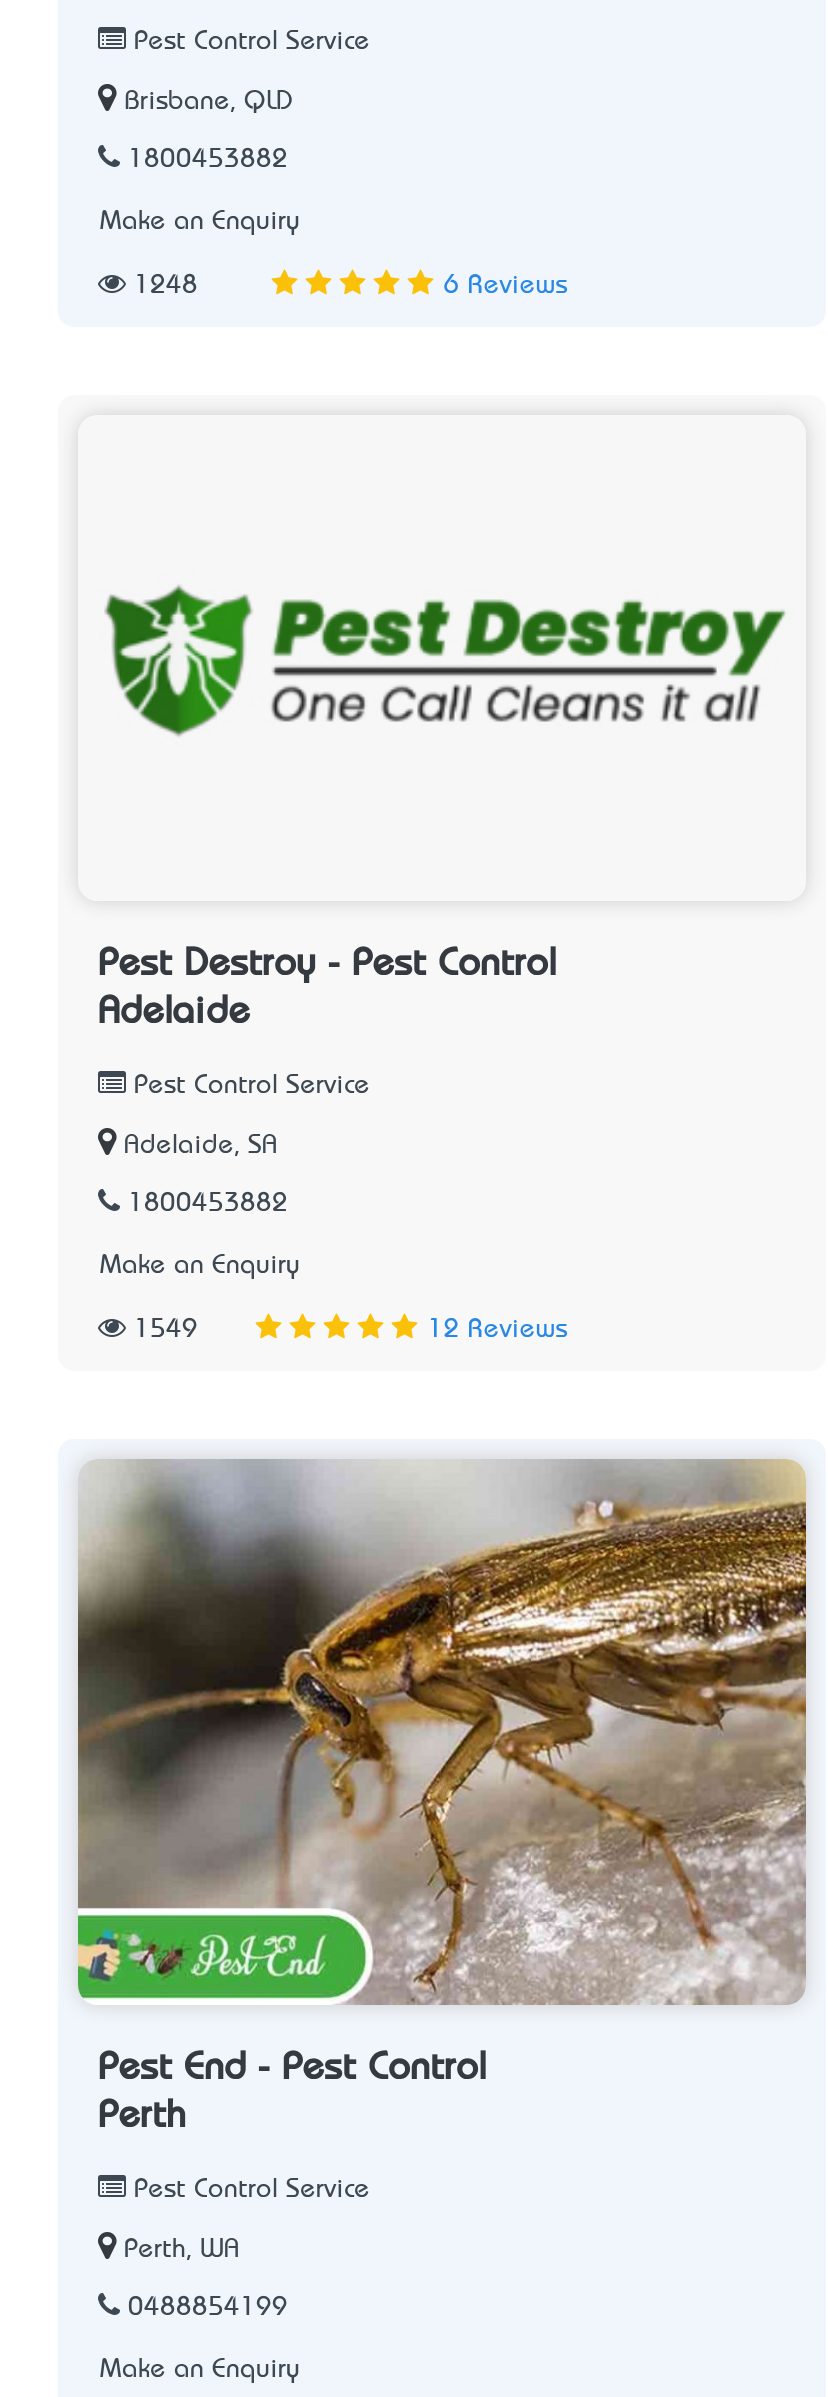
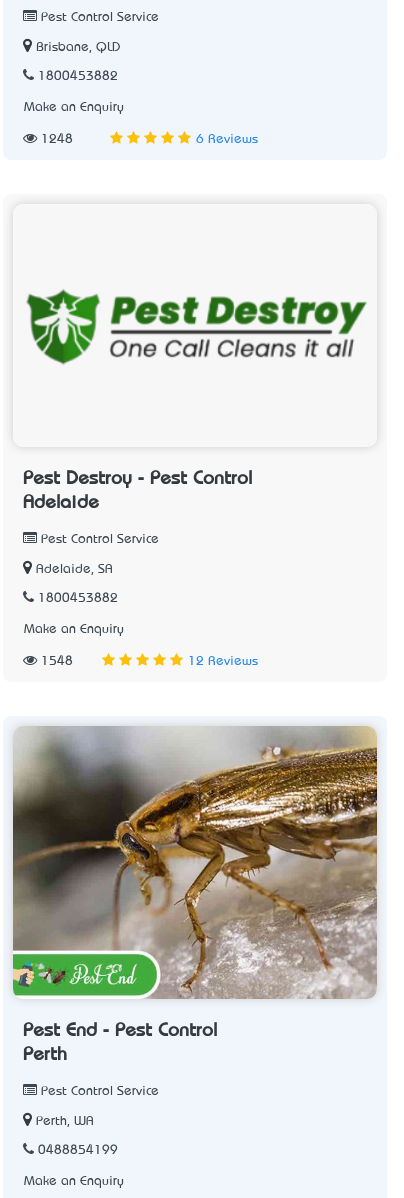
[126,1316,198,1342] 1549 -> [37,655,73,668] 1548

